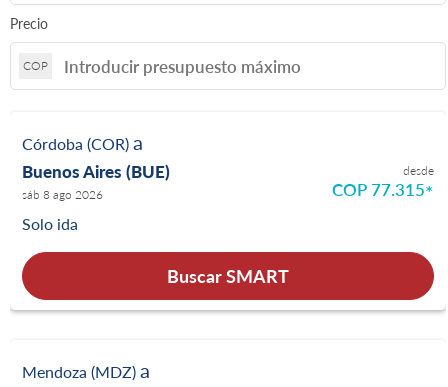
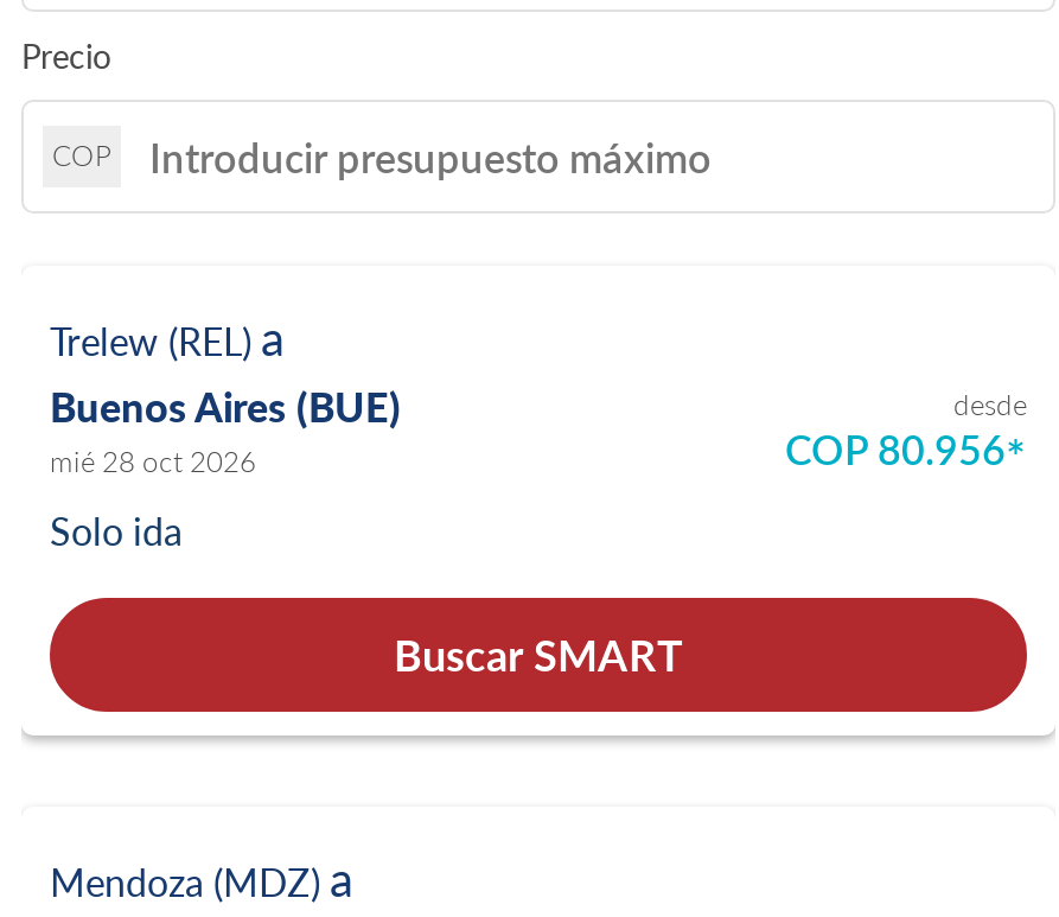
[22,130,143,154] Córdoba (COR) a -> [50,308,285,365] Trelew (REL) a
[332,179,434,204] COP 77.315* -> [785,425,1027,484] COP 80.956*
[22,187,103,202] sáb 8 ago 2026 -> [50,444,256,479] mié 28 oct 2026

